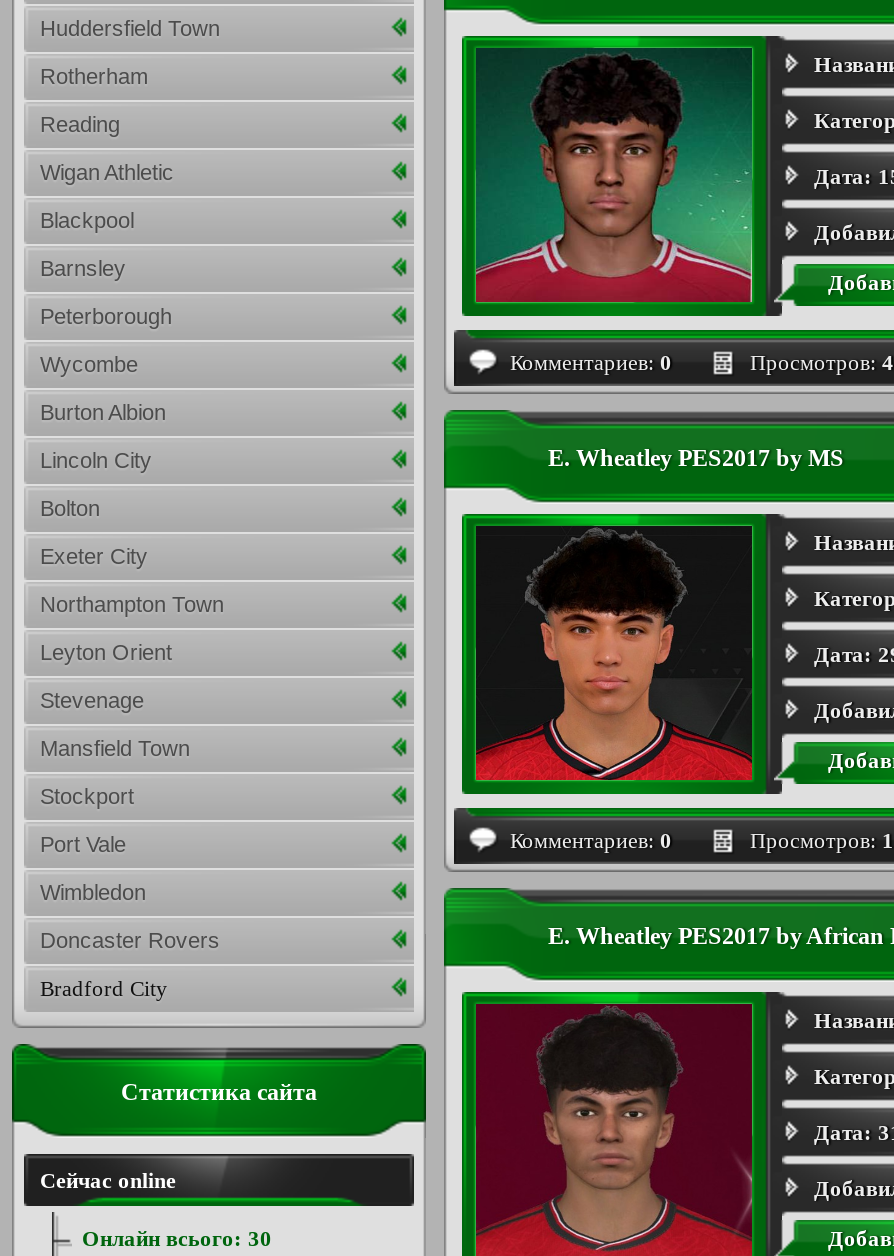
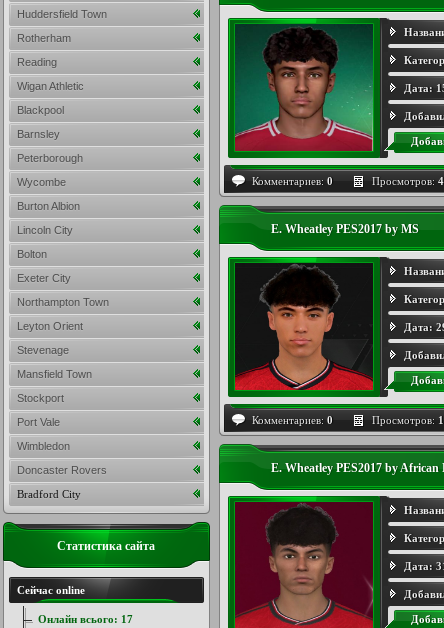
[82,1226,272,1250] Онлайн всього: 30 -> [38,613,133,625] Онлайн всього: 17

